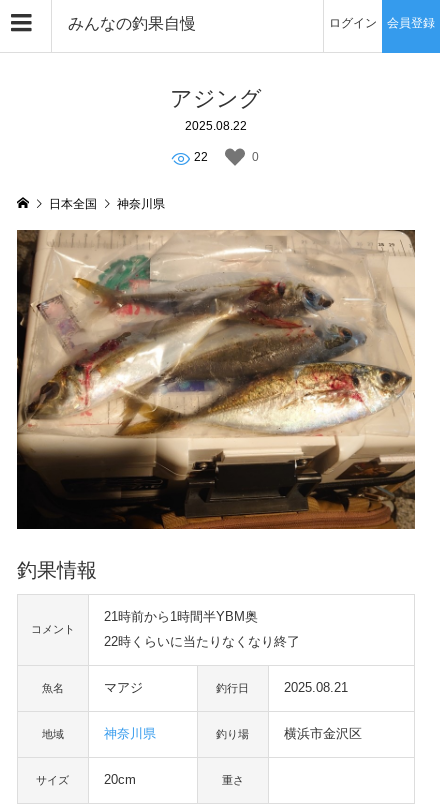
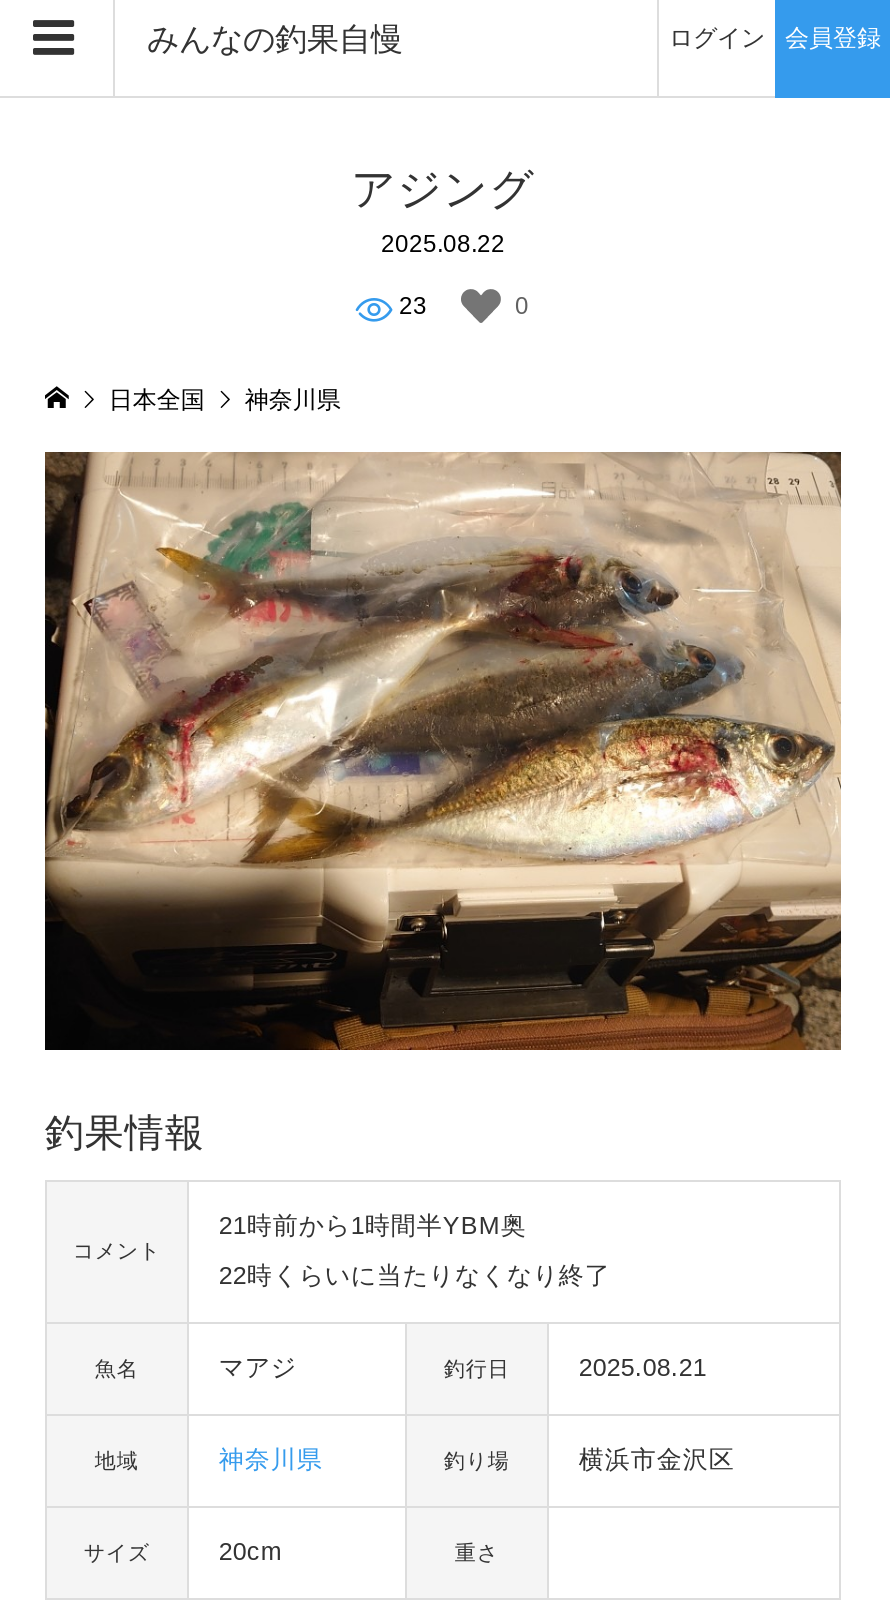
[194,150,208,164] 22 -> [399,291,427,319] 23

